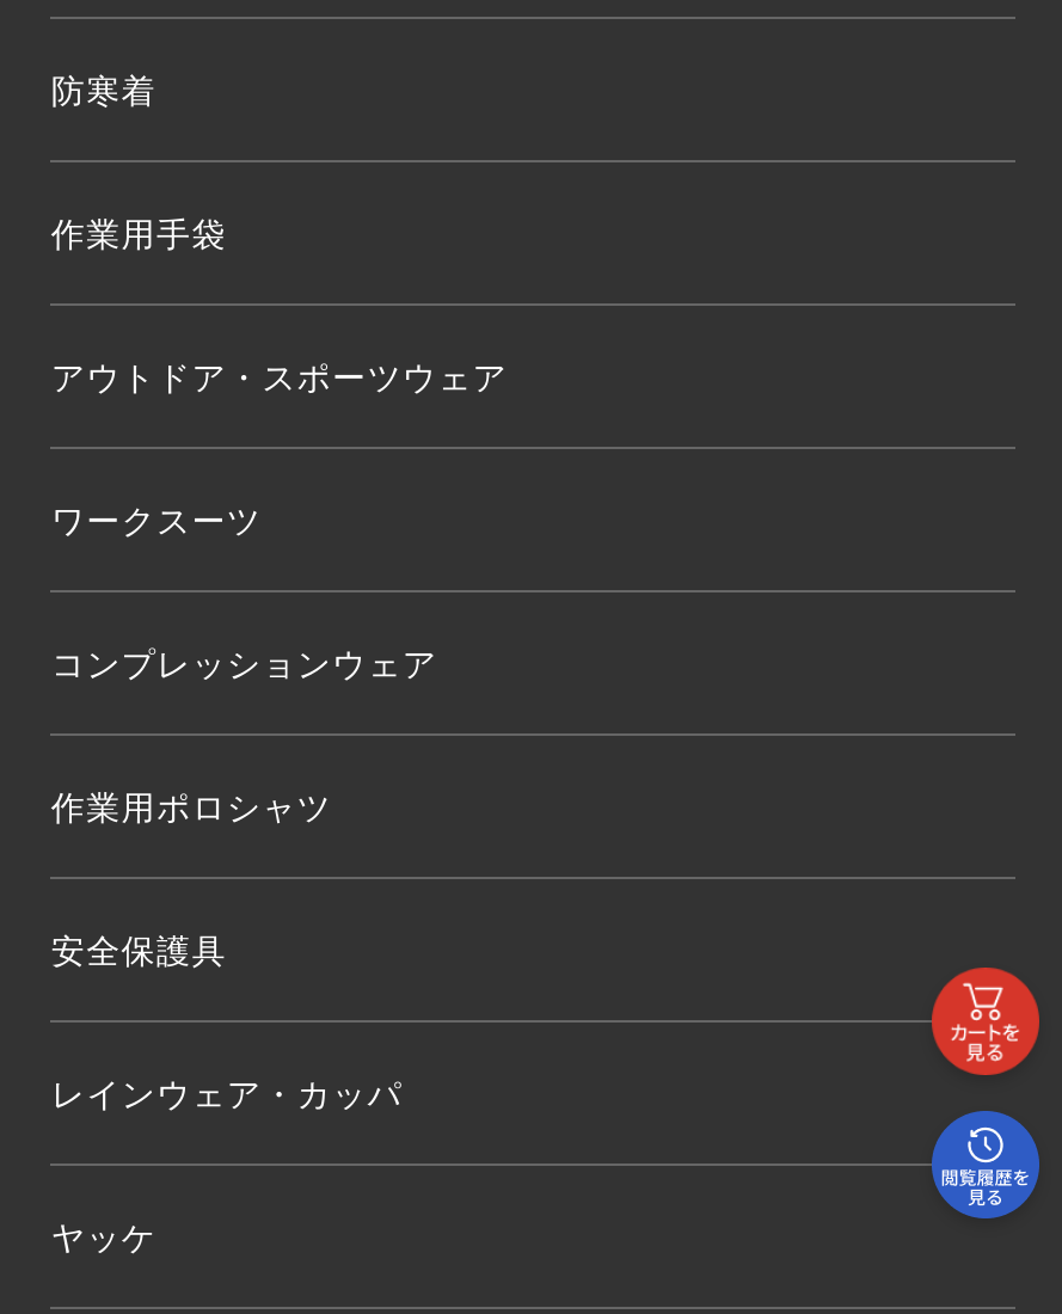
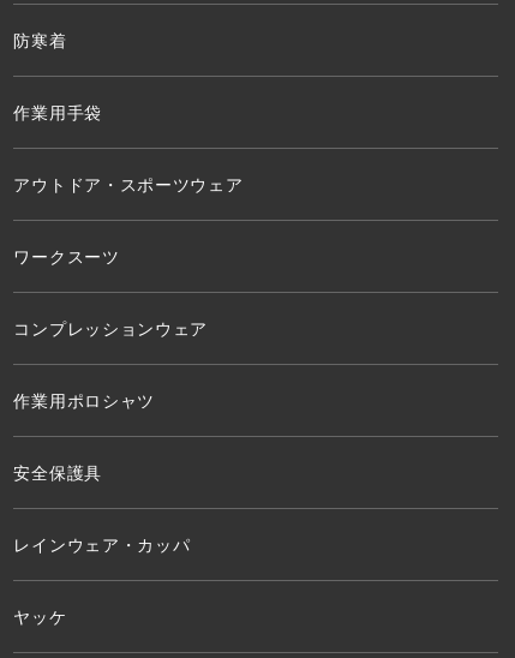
[929,965,1042,1077] [image] -> none
[929,1109,1042,1221] [image] -> none

